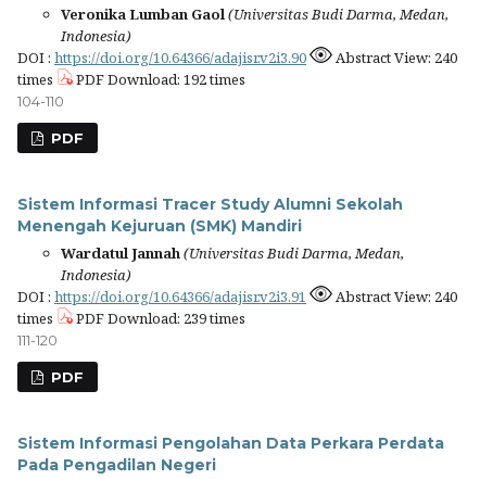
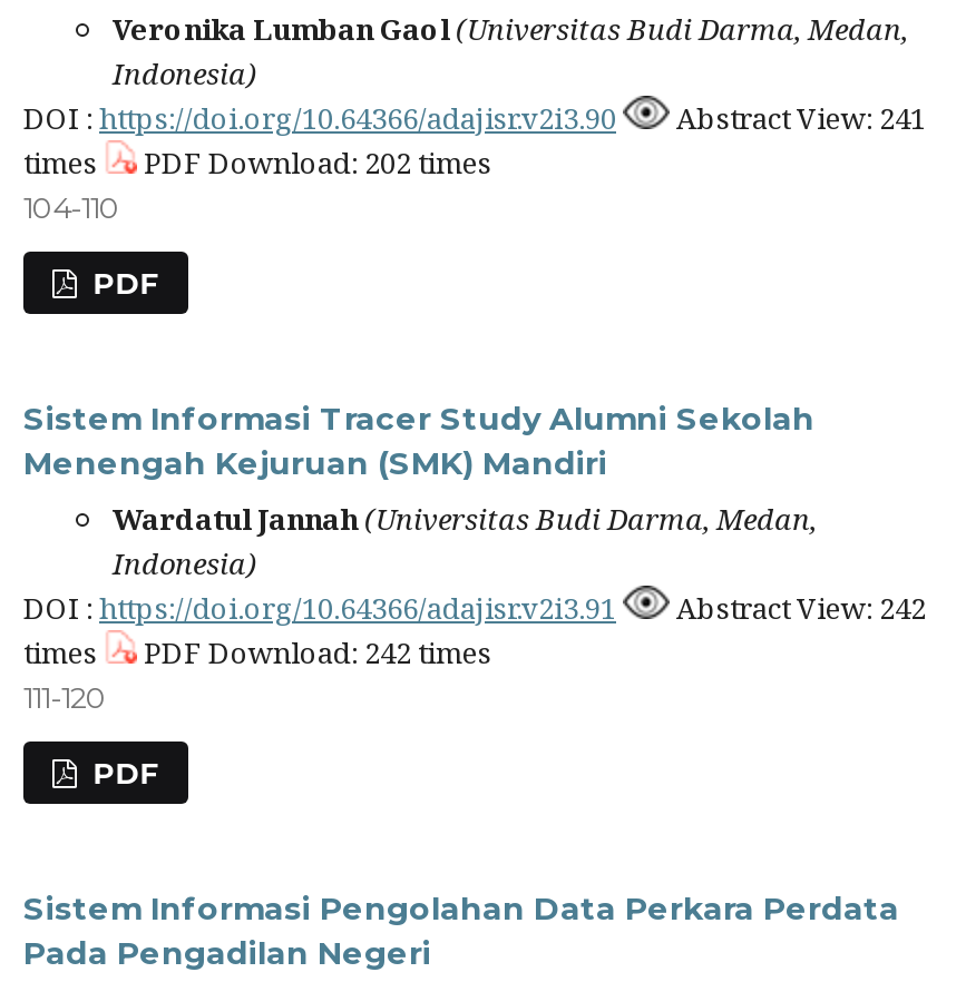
[332,48,457,67] Abstract View: 240 -> [670,98,926,138] Abstract View: 241
[73,70,245,89] PDF Download: 192 times -> [137,143,491,183] PDF Download: 202 times
[332,287,457,306] Abstract View: 240 -> [670,588,926,628] Abstract View: 242
[73,308,245,328] PDF Download: 239 times -> [137,632,491,672] PDF Download: 242 times

